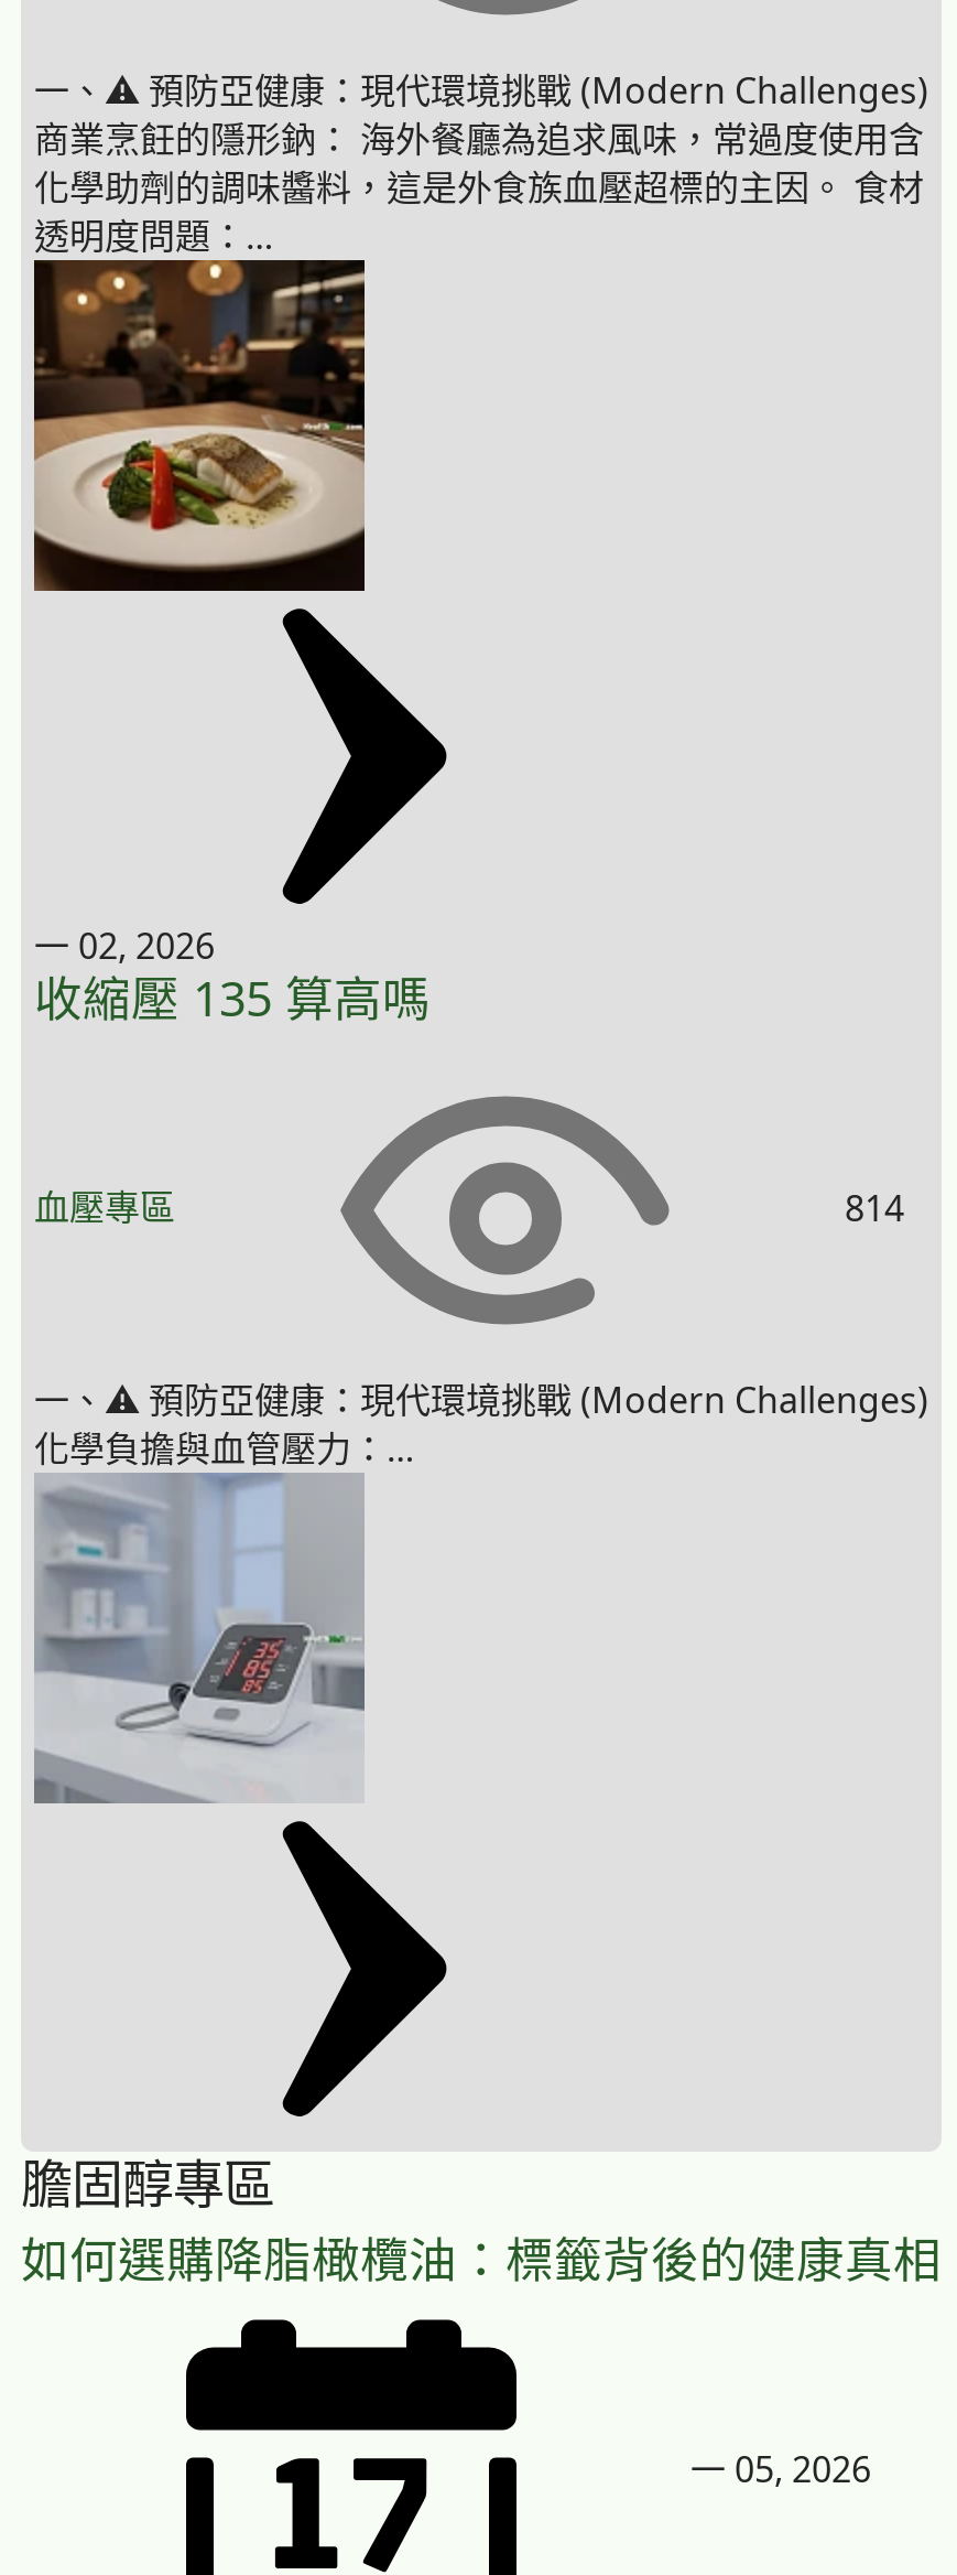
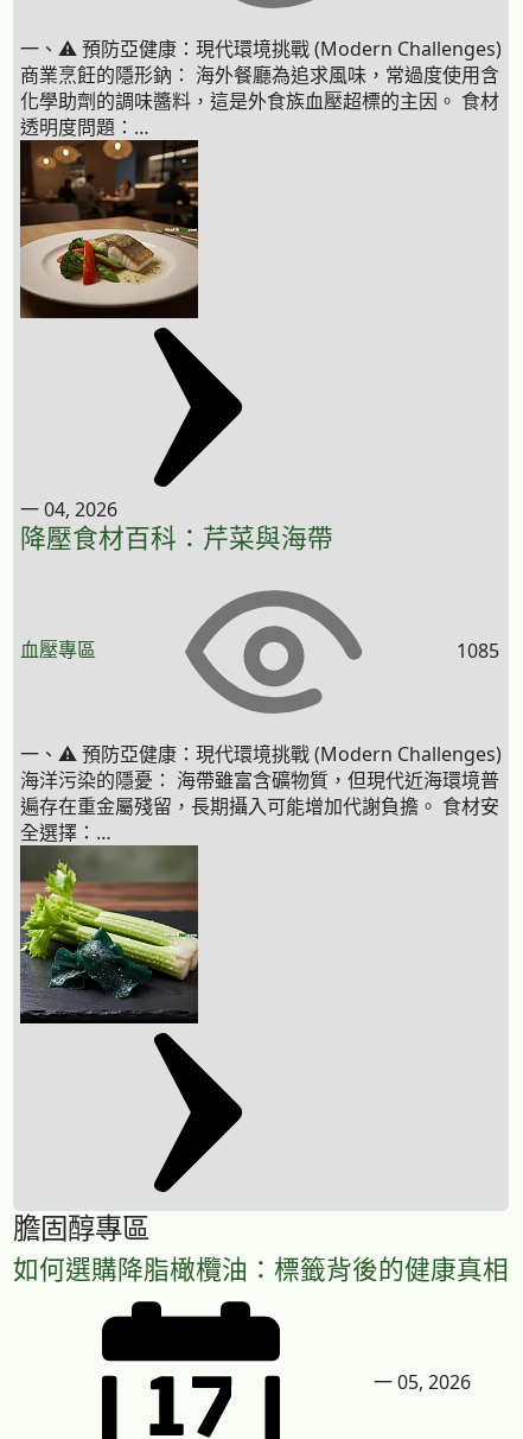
[34,922,431,1030] 一 02, 2026 | 收縮壓 135 算高嗎 -> [20,497,333,555] 一 04, 2026 | 降壓食材百科：芹菜與海帶
[836,1183,904,1232] 814 -> [452,637,499,663] 1085
[34,1425,415,1473] 化學負擔與血管壓力：… -> [20,767,499,846] 海洋污染的隱憂： 海帶雖富含礦物質，但現代近海環境普 | 遍存在重金屬殘留，長期攝入可能增加代謝負擔。 食材安 | 全選擇：…
[36,1539,365,1803] [image] -> [20,855,199,1025] [image]

